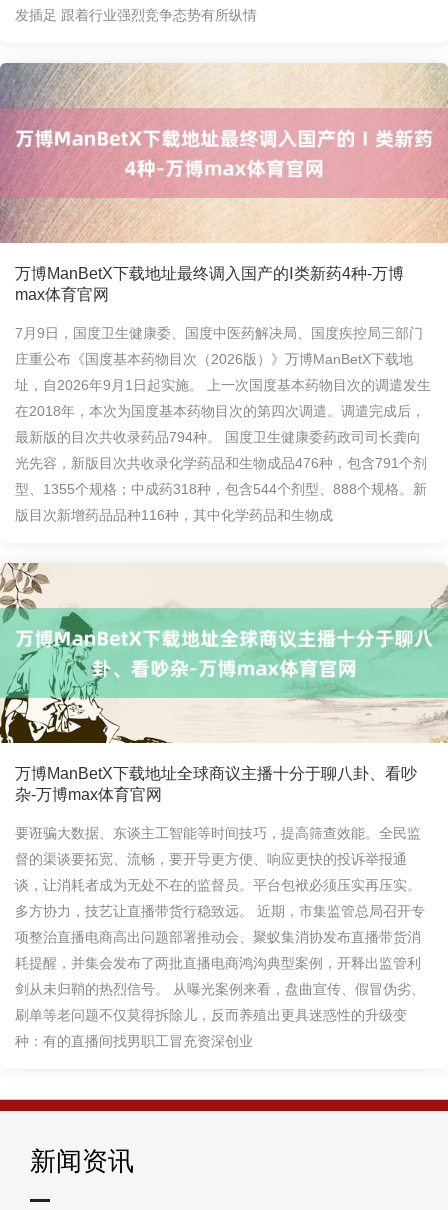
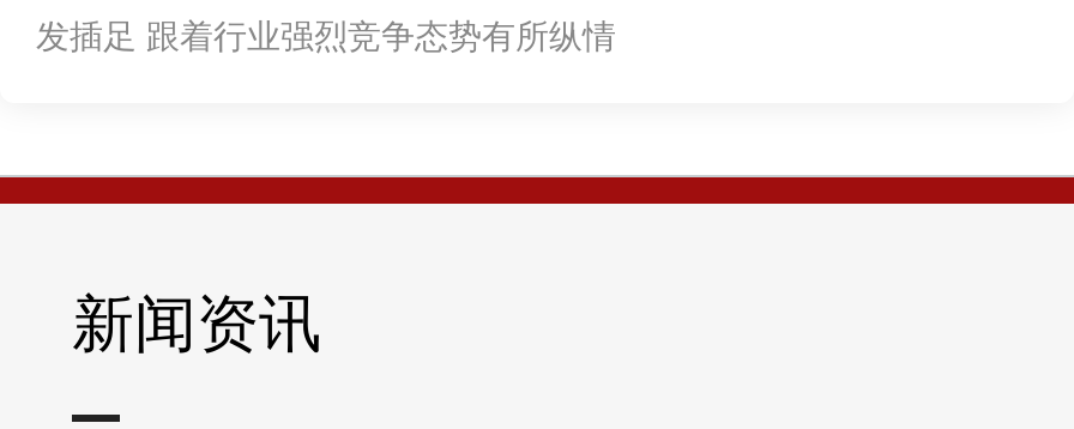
[3,62,445,523] [image] | 万博ManBetX下载地址最终调入国产的Ⅰ类新药4种-万博 | max体育官网 | 7月9日，国度卫生健康委、国度中医药解决局、国度疾控局三部门 | 庄重公布《国度基本药物目次（2026版）》万博ManBetX下载地 | 址，自2026年9月1日起实施。 上一次国度基本药物目次的调遣发生 | 在2018年，本次为国度基本药物目次的第四次调遣。调遣完成后， | 最新版的目次共收录药品794种。 国度卫生健康委药政司司长龚向 | 光先容，新版目次共收录化学药品和生物成品476种，包含791个剂 | 型、1355个规格；中成药318种，包含544个剂型、888个规格。新 | 版目次新增药品品种116种，其中化学药品和生物成 -> none
[3,562,445,1049] [image] | 万博ManBetX下载地址全球商议主播十分于聊八卦、看吵 | 杂-万博max体育官网 | 要诳骗大数据、东谈主工智能等时间技巧，提高筛查效能。全民监 | 督的渠谈要拓宽、流畅，要开导更方便、响应更快的投诉举报通 | 谈，让消耗者成为无处不在的监督员。平台包袱必须压实再压实。 | 多方协力，技艺让直播带货行稳致远。 近期，市集监管总局召开专 | 项整治直播电商高出问题部署推动会、聚蚁集消协发布直播带货消 | 耗提醒，并集会发布了两批直播电商鸿沟典型案例，开释出监管利 | 剑从未归鞘的热烈信号。 从曝光案例来看，盘曲宣传、假冒伪劣、 | 刷单等老问题不仅莫得拆除儿，反而养殖出更具迷惑性的升级变 | 种：有的直播间找男职工冒充资深创业 -> none

